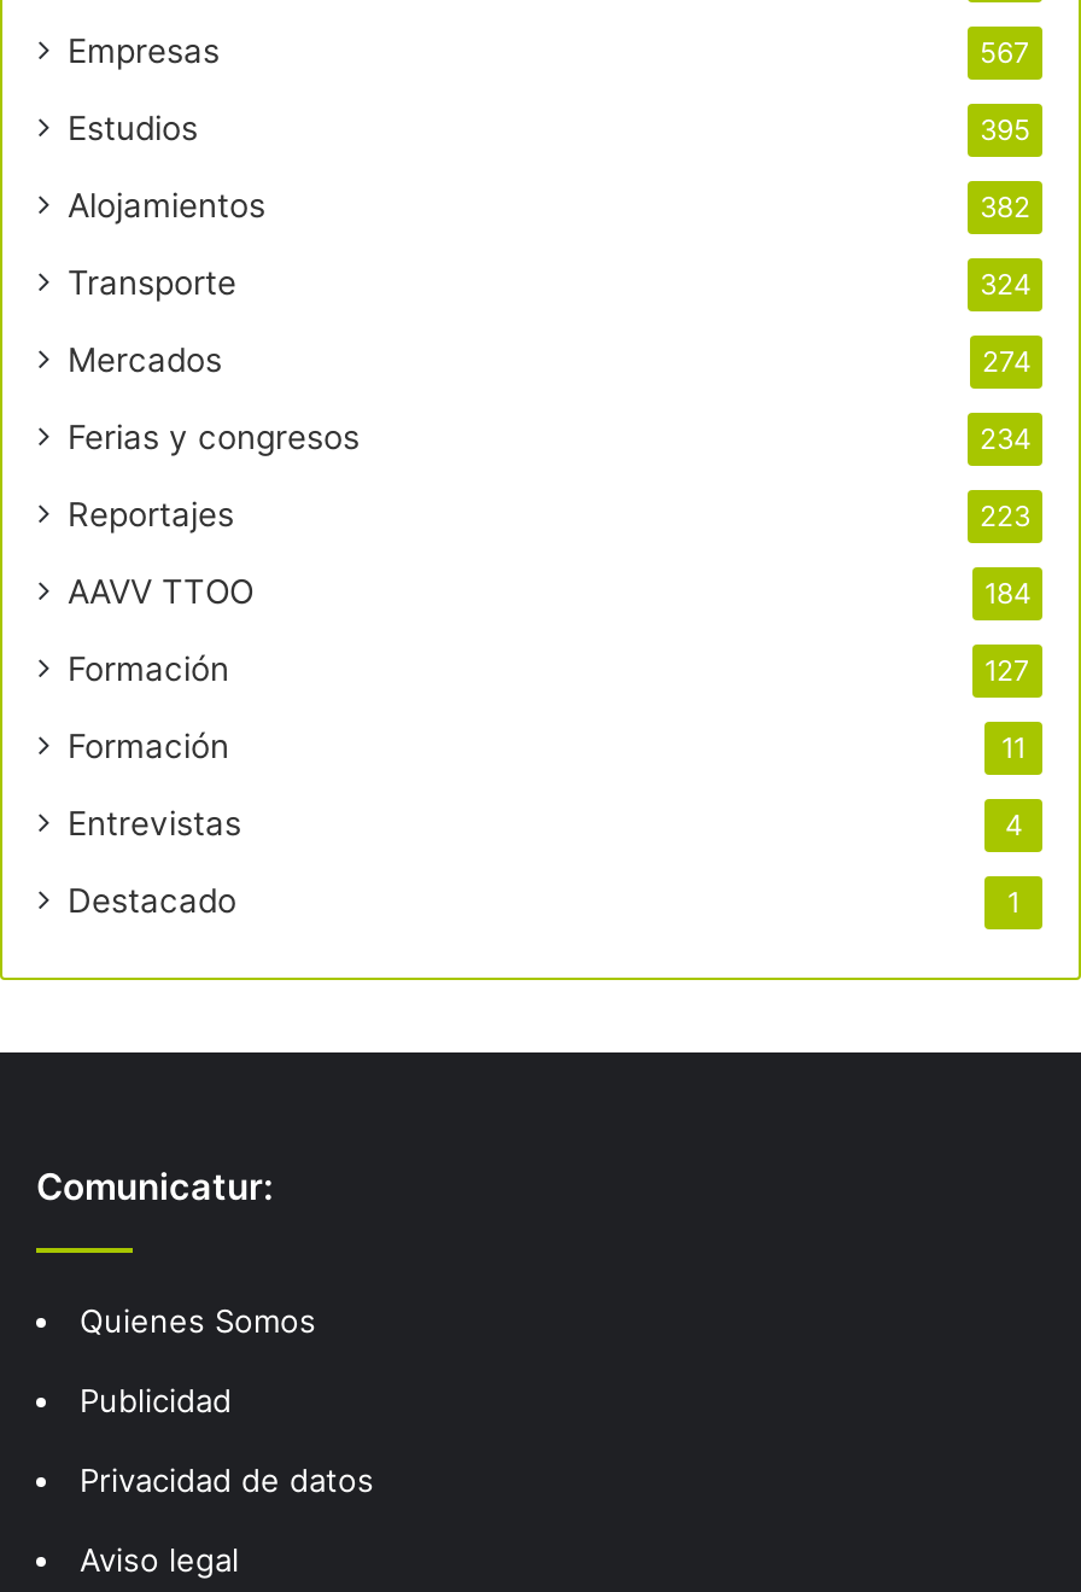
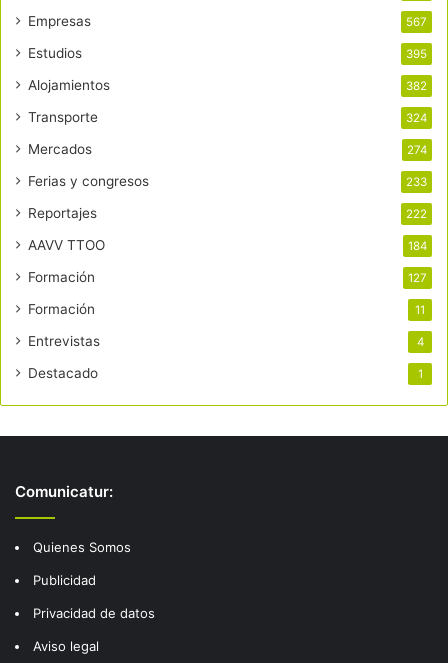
[980,422,1030,456] 234 -> [406,175,427,189] 233
[980,499,1030,533] 223 -> [406,207,427,221] 222

